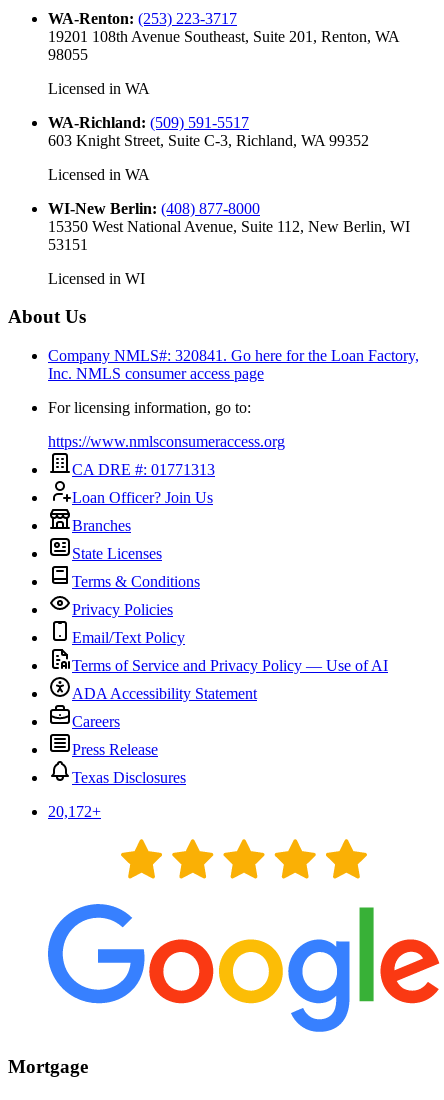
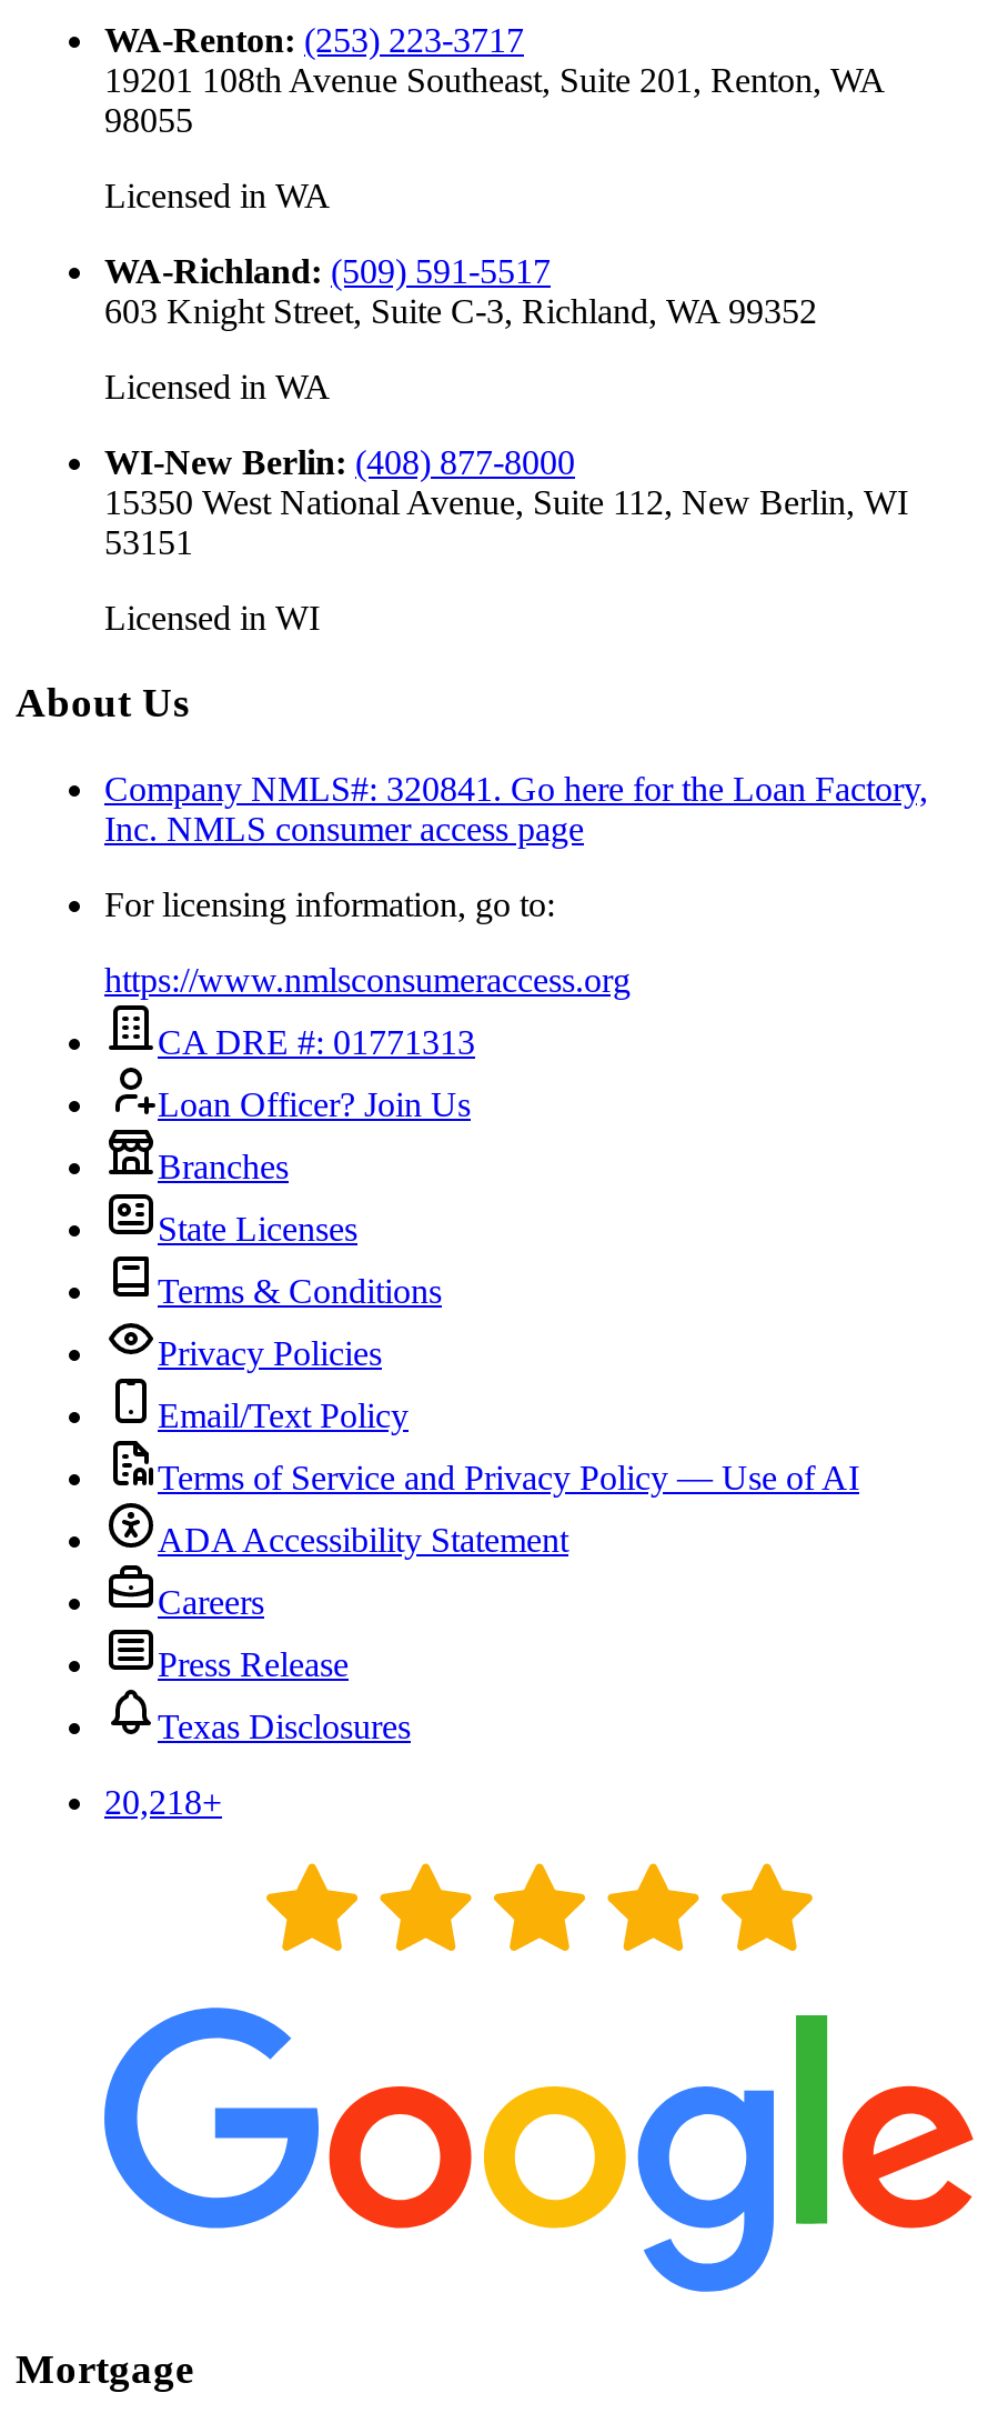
[48,803,101,820] 20,172+ -> [104,1783,222,1821] 20,218+

